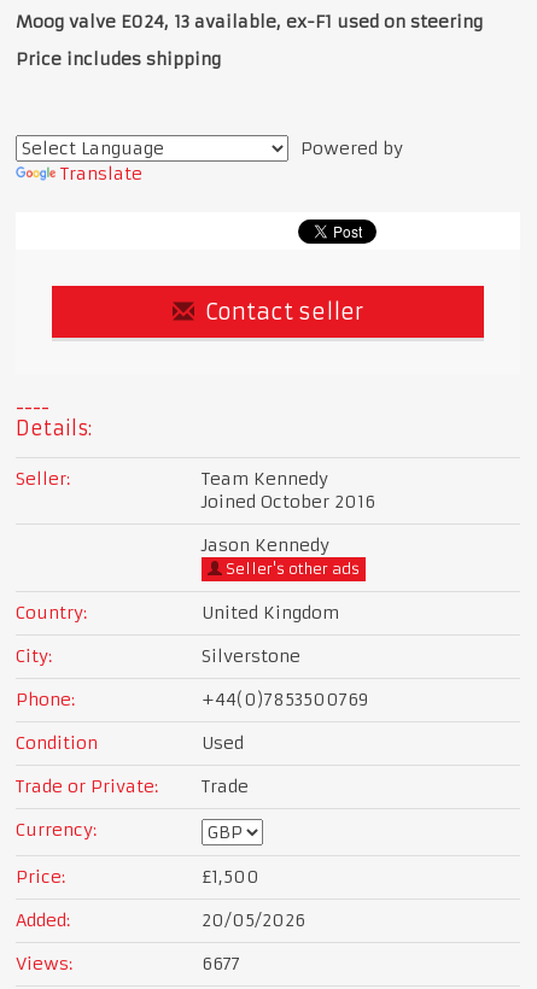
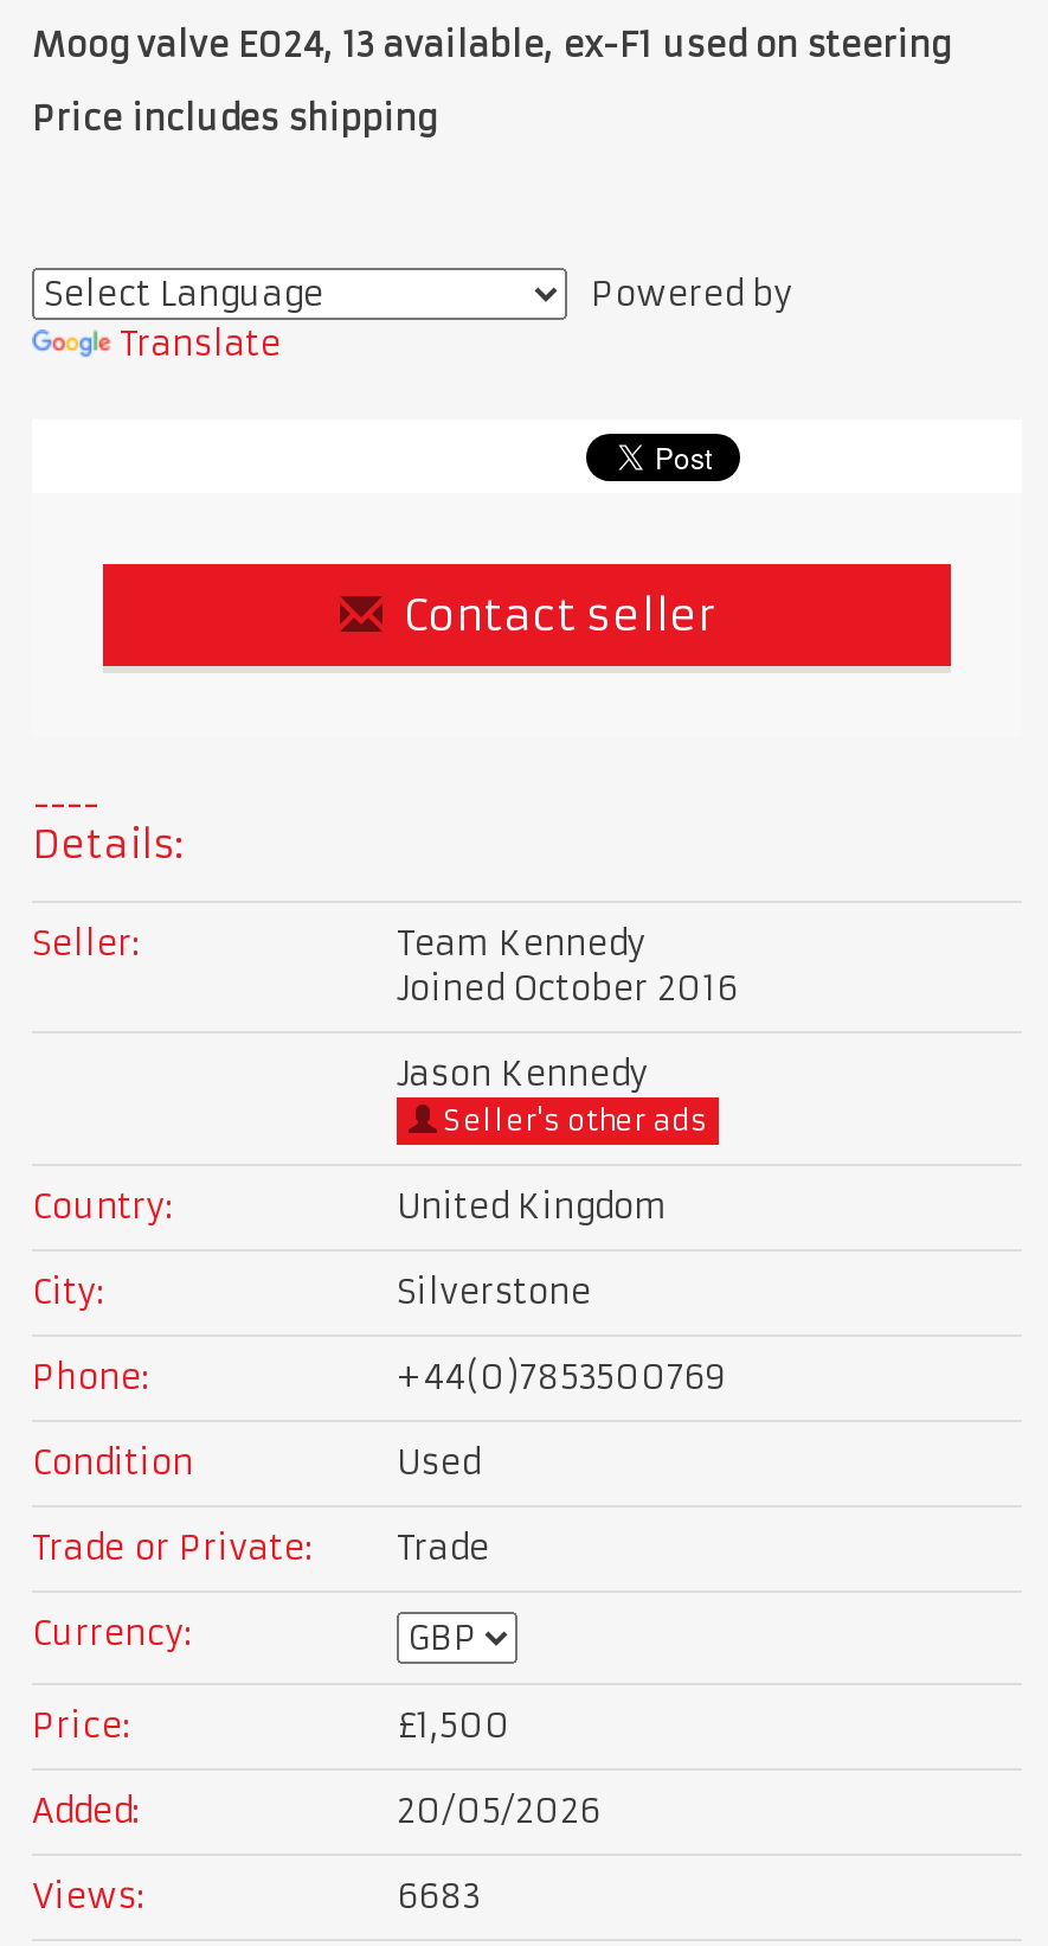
[202,953,240,974] 6677 -> [397,1874,480,1917] 6683

